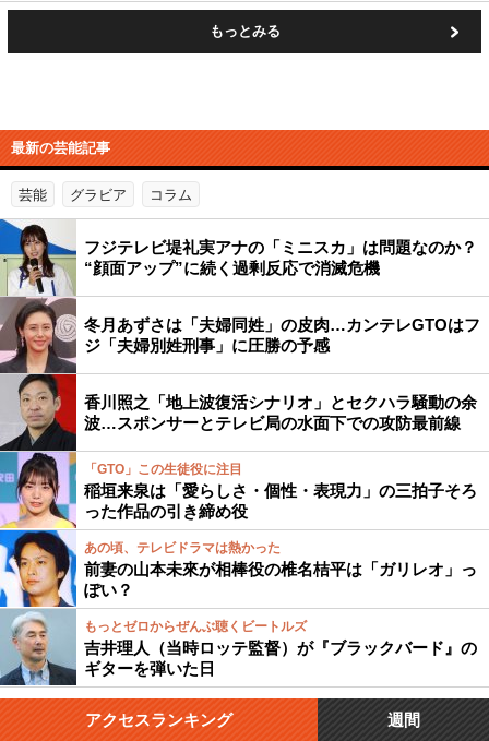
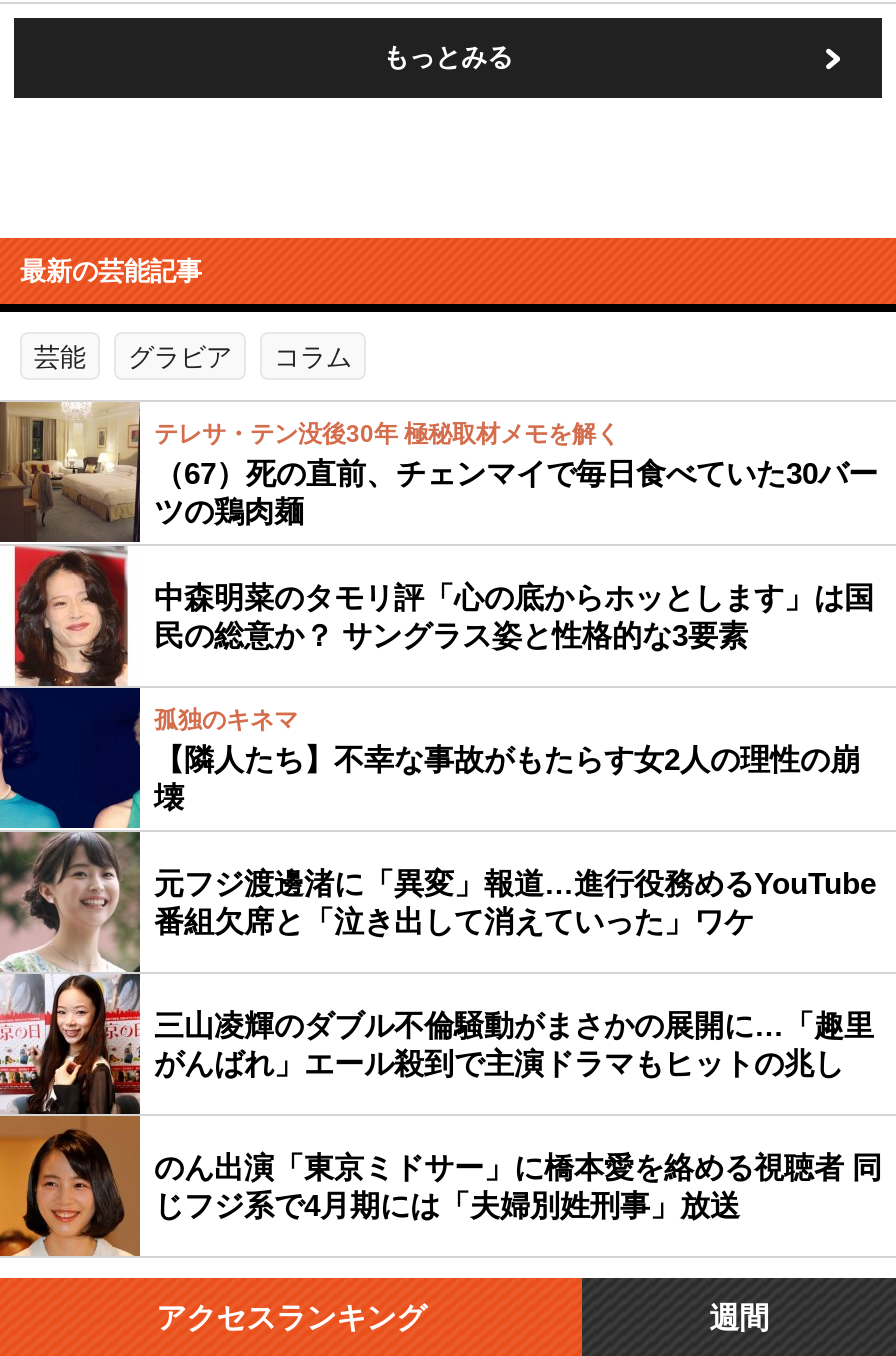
[3,218,477,686] [image] | フジテレビ堤礼実アナの「ミニスカ」は問題なのか？ | “顔面アップ”に続く過剰反応で消滅危機 -> [6,400,878,1258] [image] | テレサ・テン没後30年 極秘取材メモを解く | （67）死の直前、チェンマイで毎日食べていた30バー | ツの鶏肉麺
[84,315,480,355] 冬月あずさは「夫婦同姓」の皮肉…カンテレGTOはフ | ジ「夫婦別姓刑事」に圧勝の予感 -> [154,580,874,652] 中森明菜のタモリ評「心の底からホッとします」は国 | 民の総意か？ サングラス姿と性格的な3要素
[84,393,477,432] 香川照之「地上波復活シナリオ」とセクハラ騒動の余 | 波…スポンサーとテレビ局の水面下での攻防最前線 -> [154,706,860,814] 孤独のキネマ | 【隣人たち】不幸な事故がもたらす女2人の理性の崩 | 壊
[84,462,477,521] 「GTO」この生徒役に注目 | 稲垣来泉は「愛らしさ・個性・表現力」の三拍子そろ | った作品の引き締め役 -> [154,866,876,938] 元フジ渡邊渚に「異変」報道…進行役務めるYouTube | 番組欠席と「泣き出して消えていった」ワケ
[84,540,477,599] あの頃、テレビドラマは熱かった | 前妻の山本未來が相棒役の椎名桔平は「ガリレオ」っ | ぽい？ -> [154,1008,874,1080] 三山凌輝のダブル不倫騒動がまさかの展開に…「趣里 | がんばれ」エール殺到で主演ドラマもヒットの兆し
[84,619,477,678] もっとゼロからぜんぶ聴くビートルズ | 吉井理人（当時ロッテ監督）が『ブラックバード』の | ギターを弾いた日 -> [154,1150,882,1222] のん出演「東京ミドサー」に橋本愛を絡める視聴者 同 | じフジ系で4月期には「夫婦別姓刑事」放送

